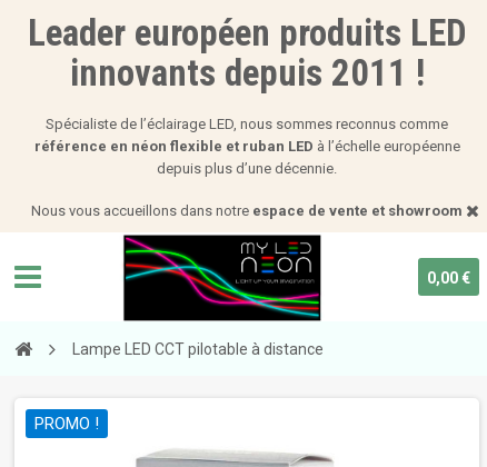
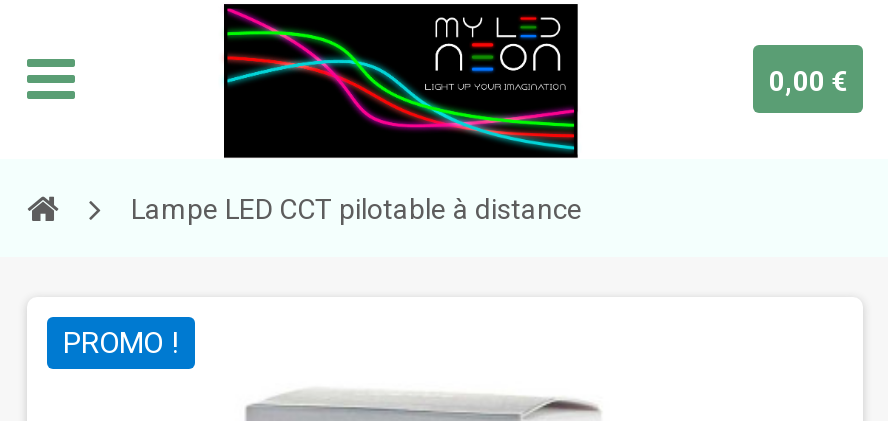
[27,11,466,219] Leader européen produits LED | innovants depuis 2011 ! | Spécialiste de l’éclairage LED, nous sommes reconnus comme | référence en néon flexible et ruban LED à l’échelle européenne | depuis plus d’une décennie. | Nous vous accueillons dans notre espace de vente et showroom -> none

